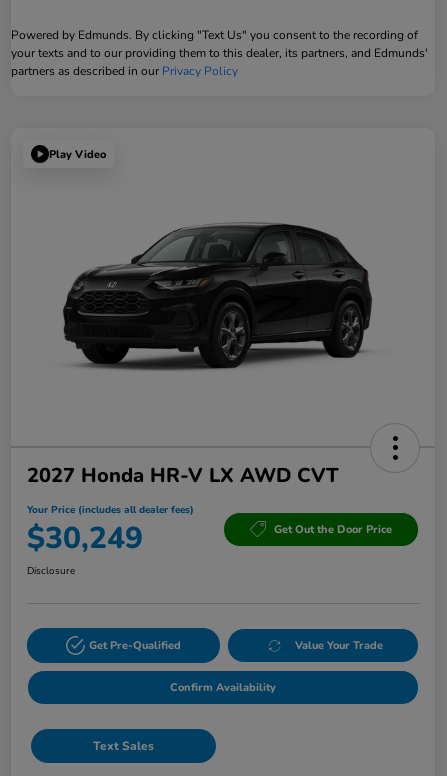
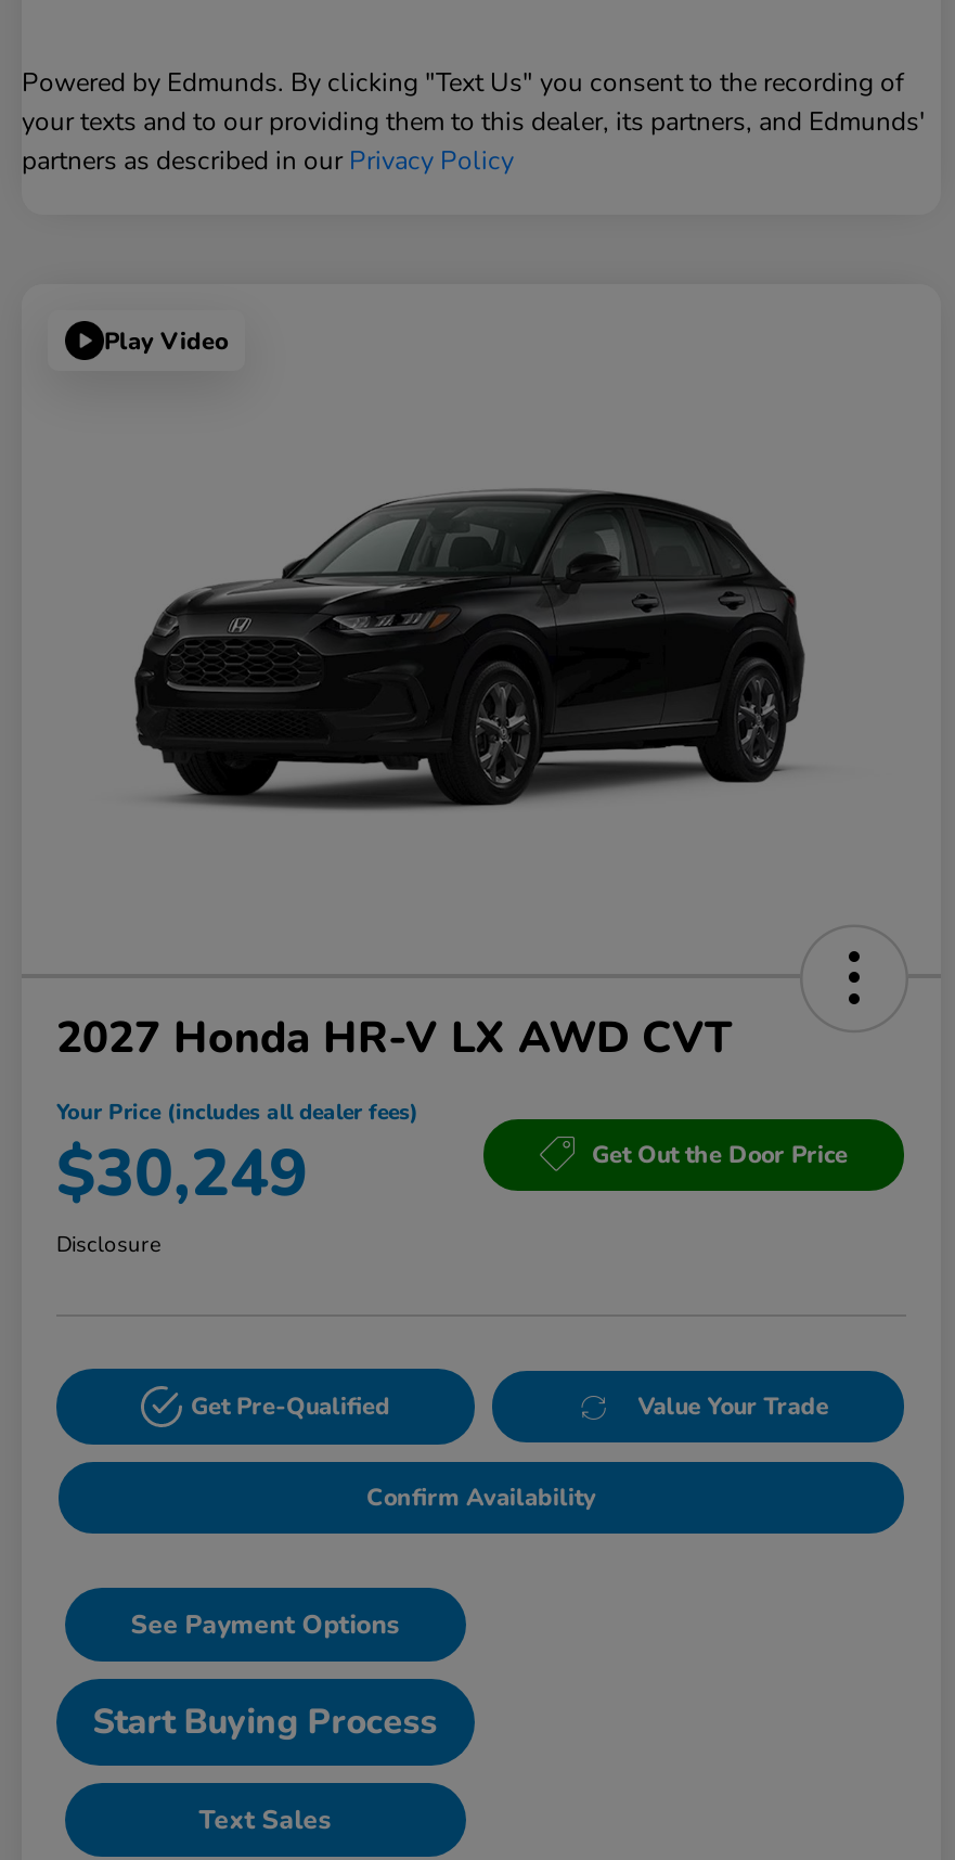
none -> [93,1608,438,1747] See Payment Options | Start Buying Process

